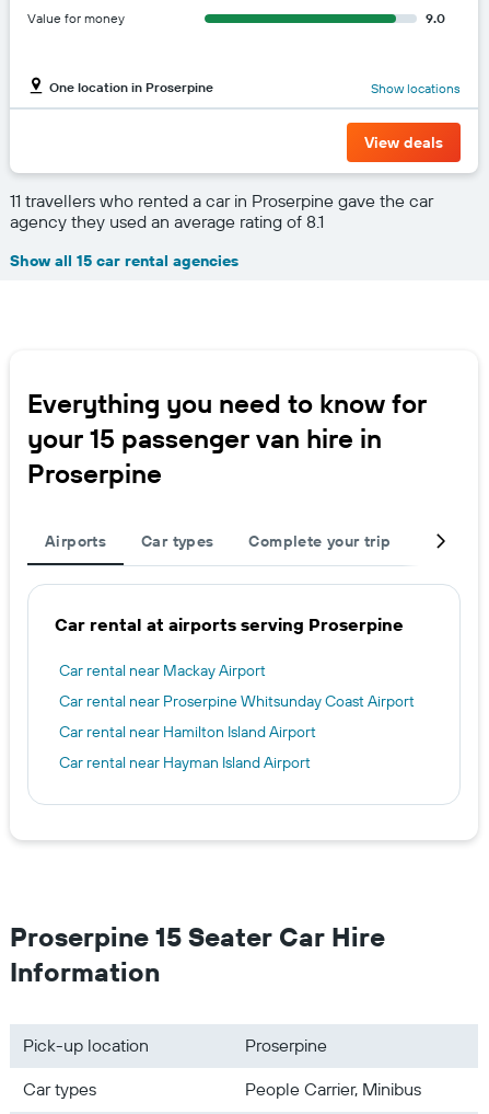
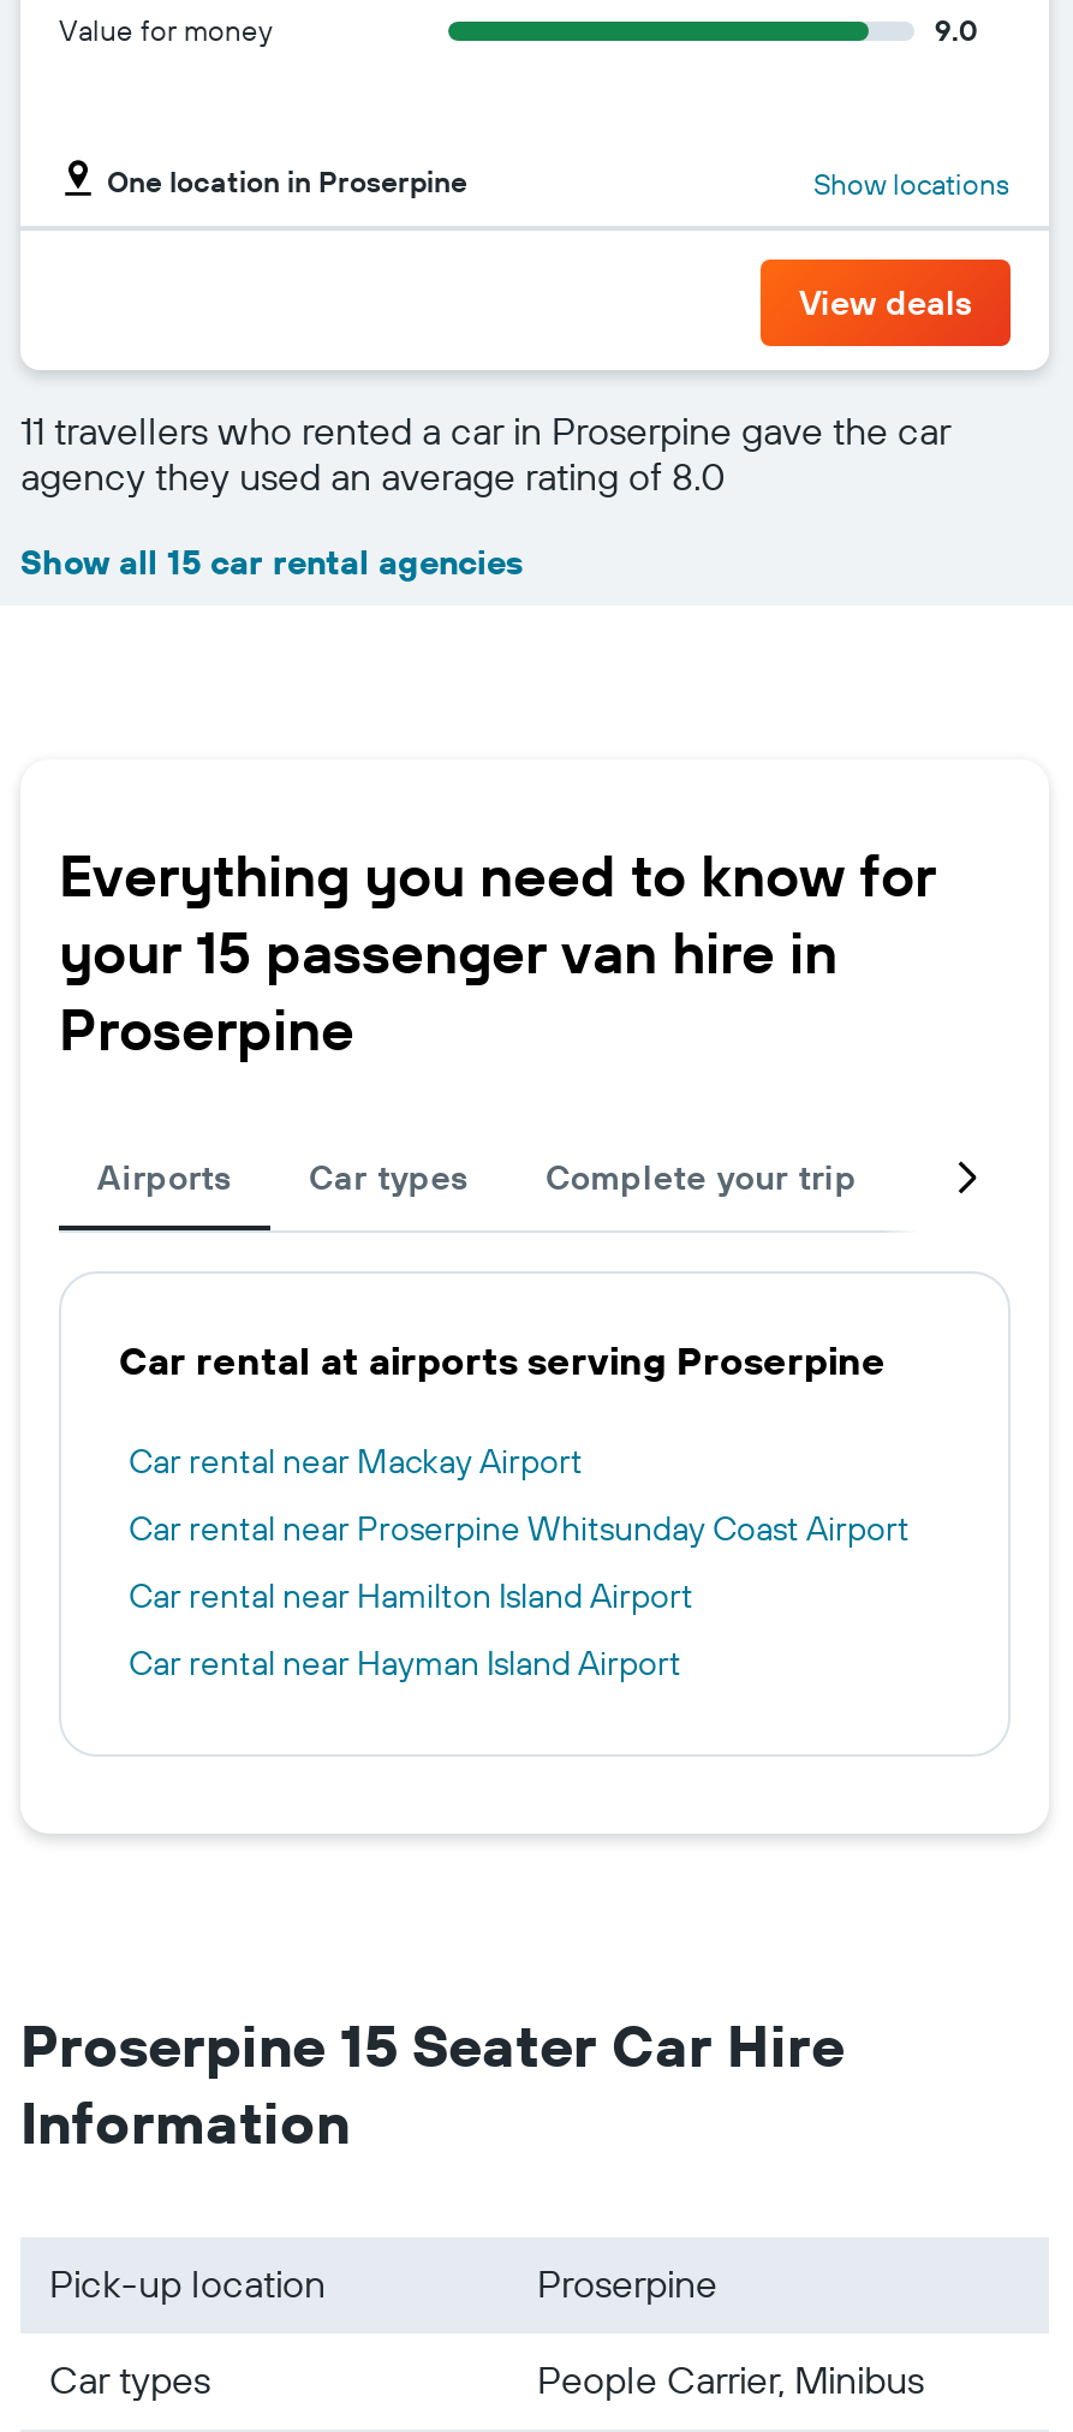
[10,210,324,232] agency they used an average rating of 8.1 -> [20,452,725,500] agency they used an average rating of 8.0

